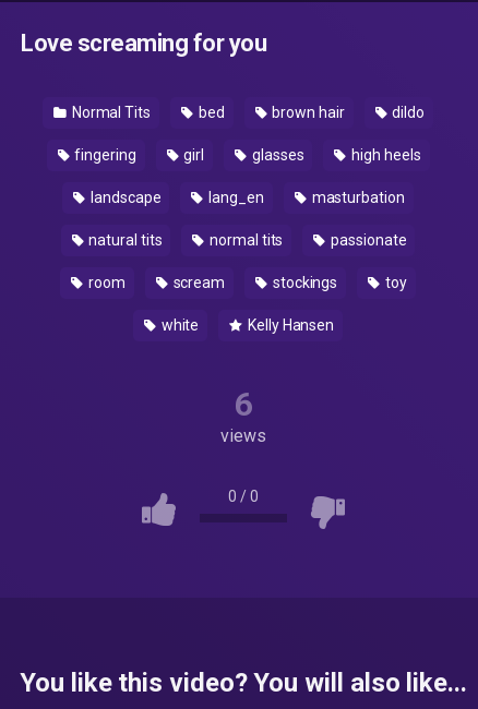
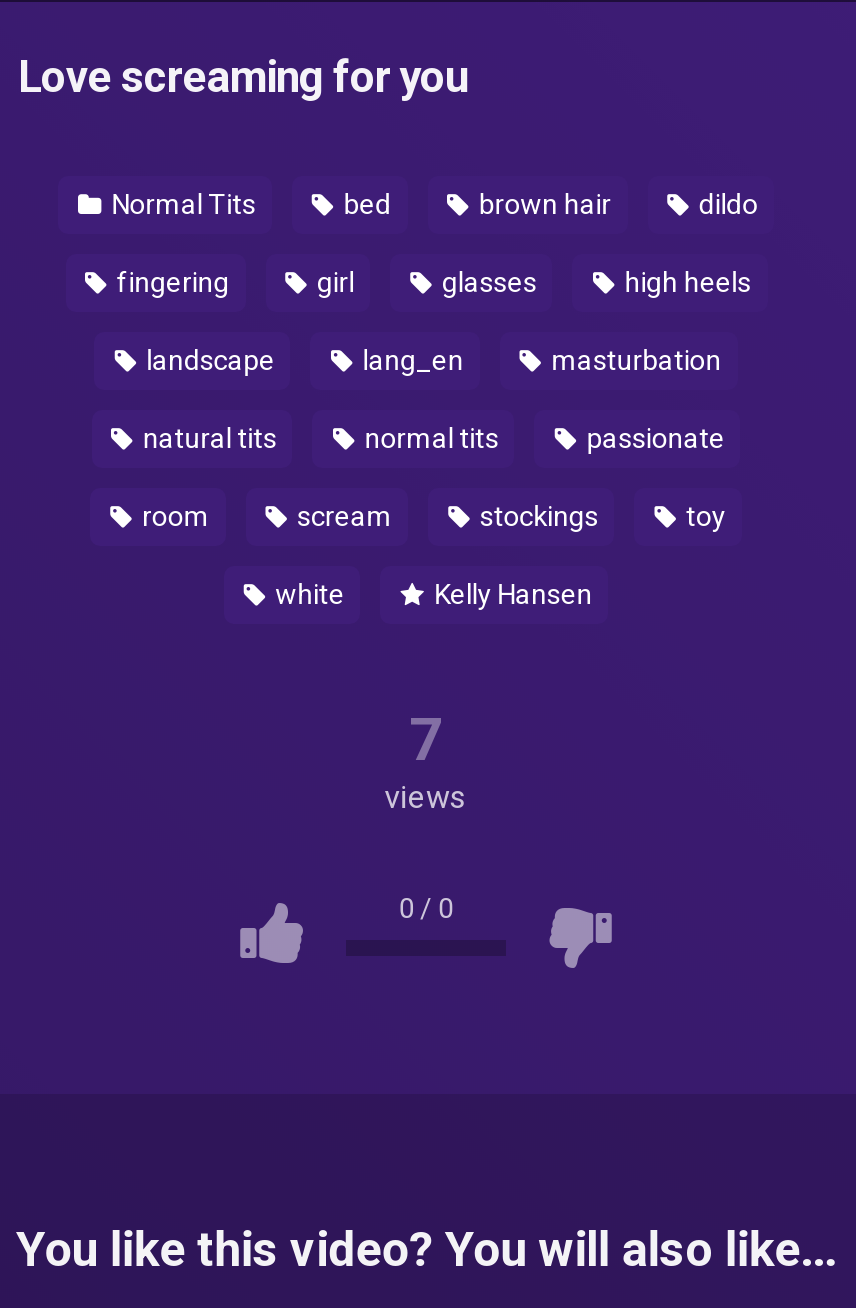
[234,385,253,423] 6 -> [409,704,443,774] 7

